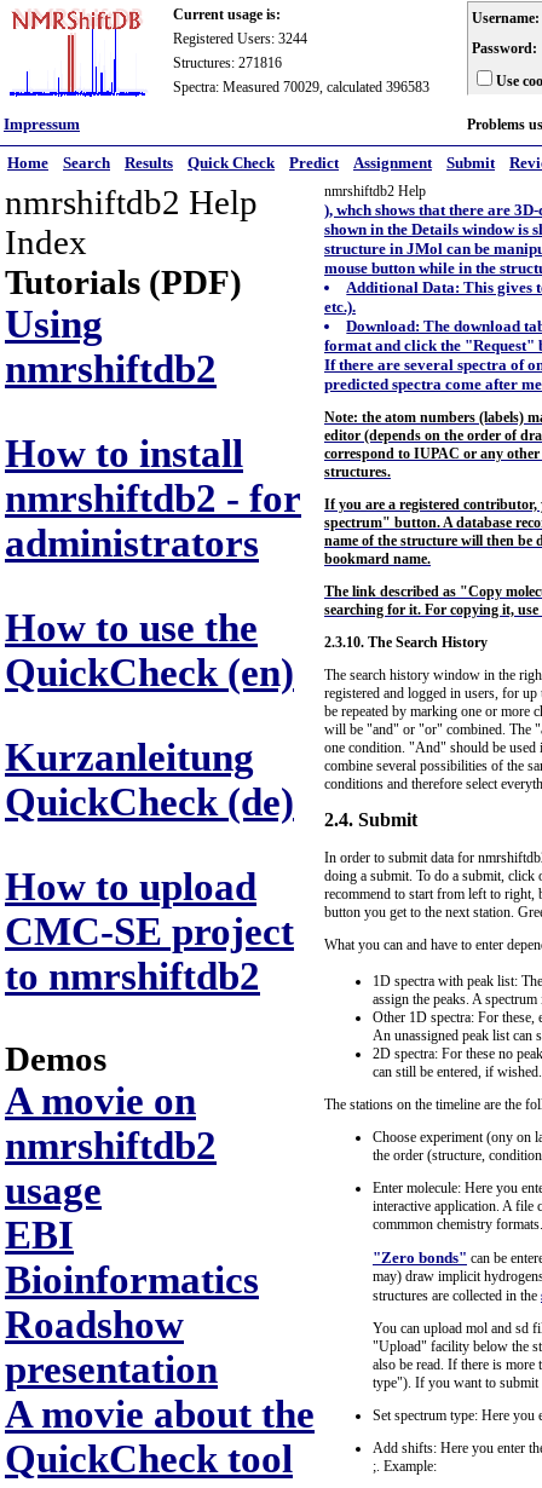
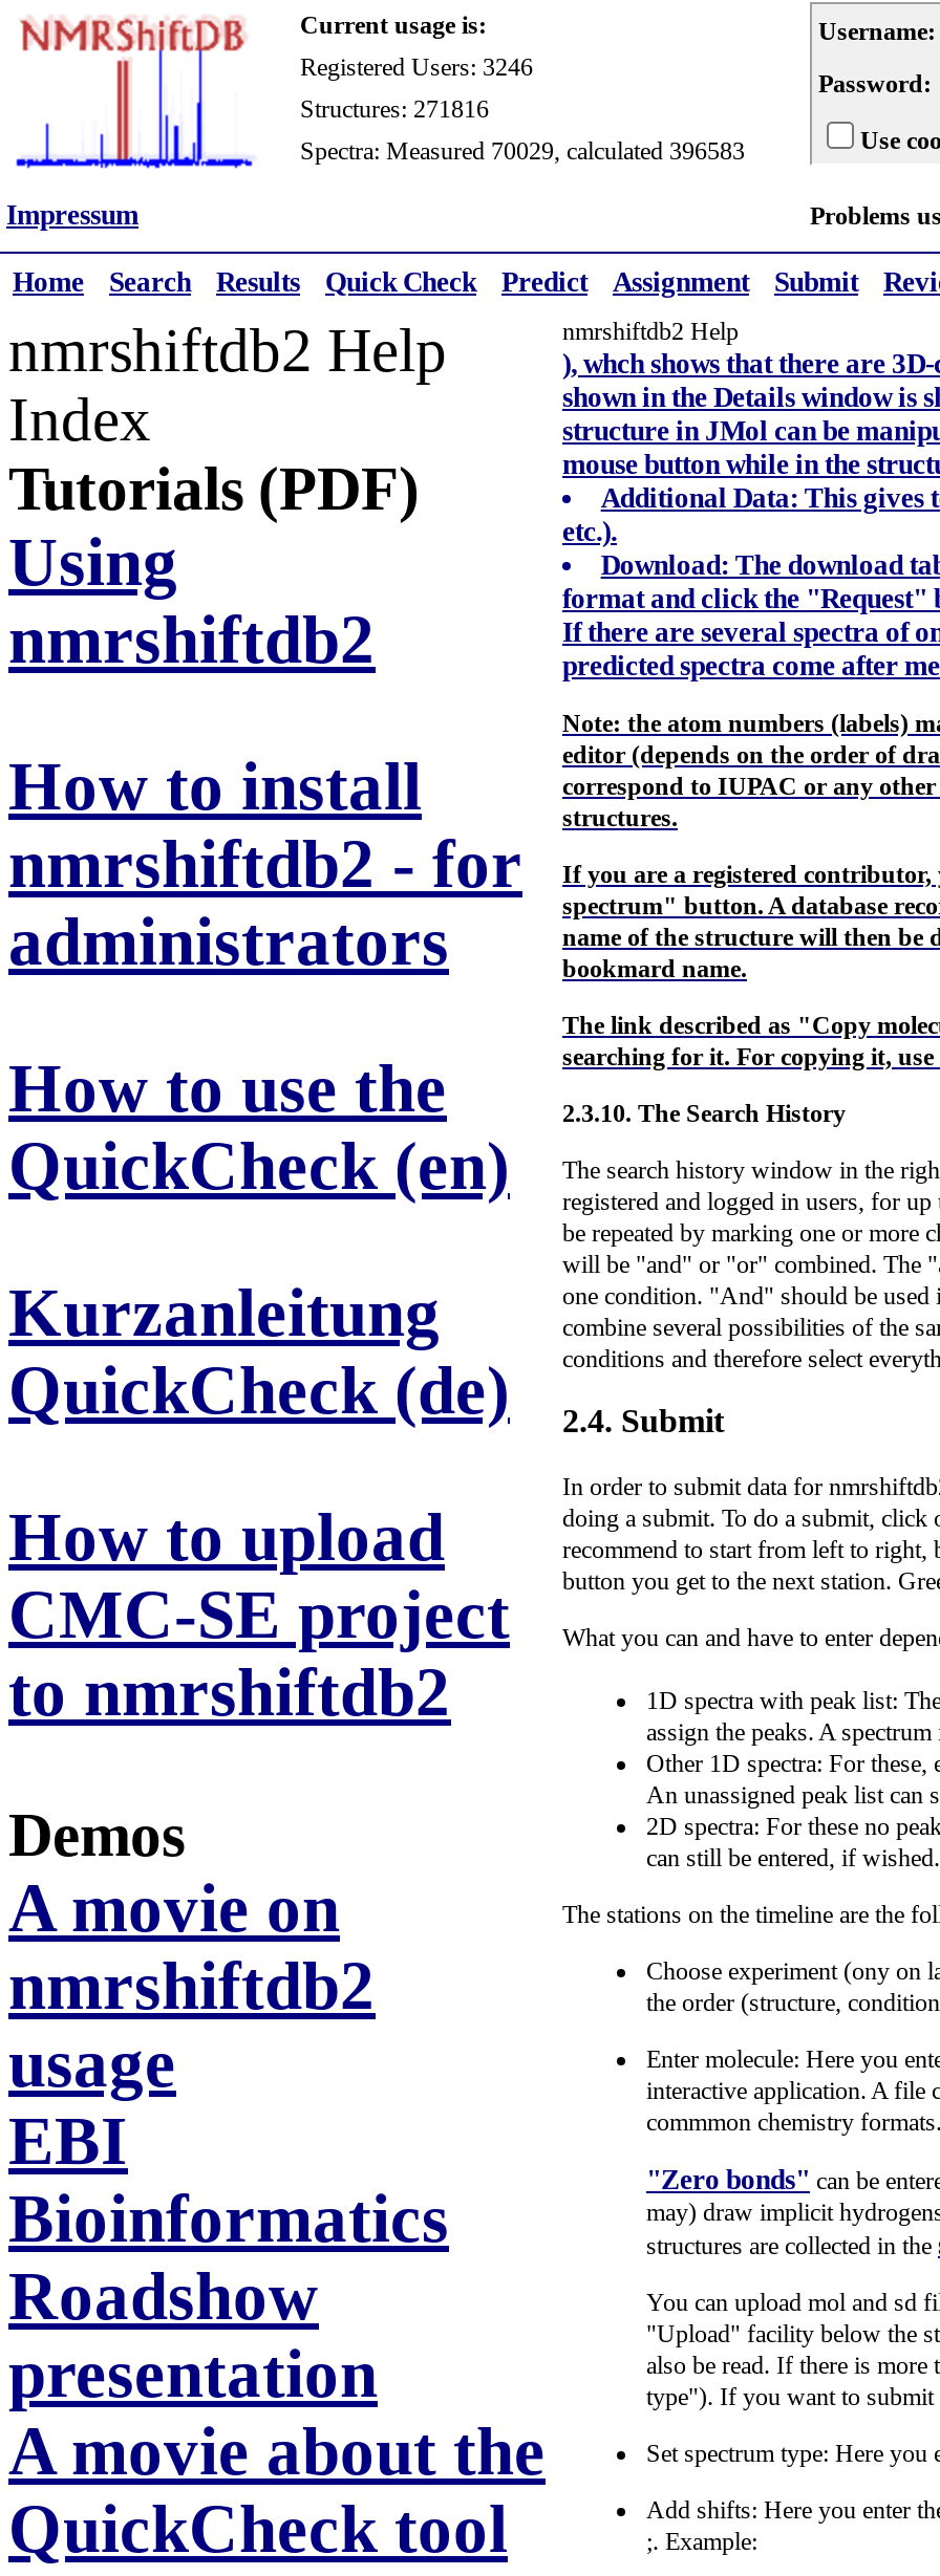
[173,30,307,47] Registered Users: 3244 -> [300,52,533,82] Registered Users: 3246

